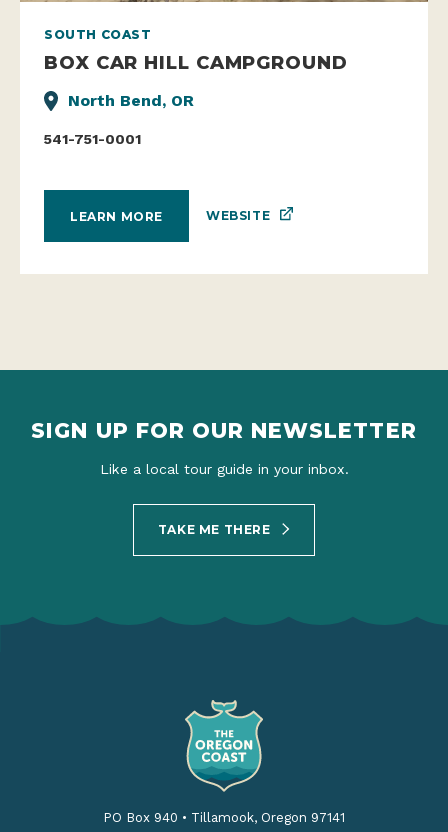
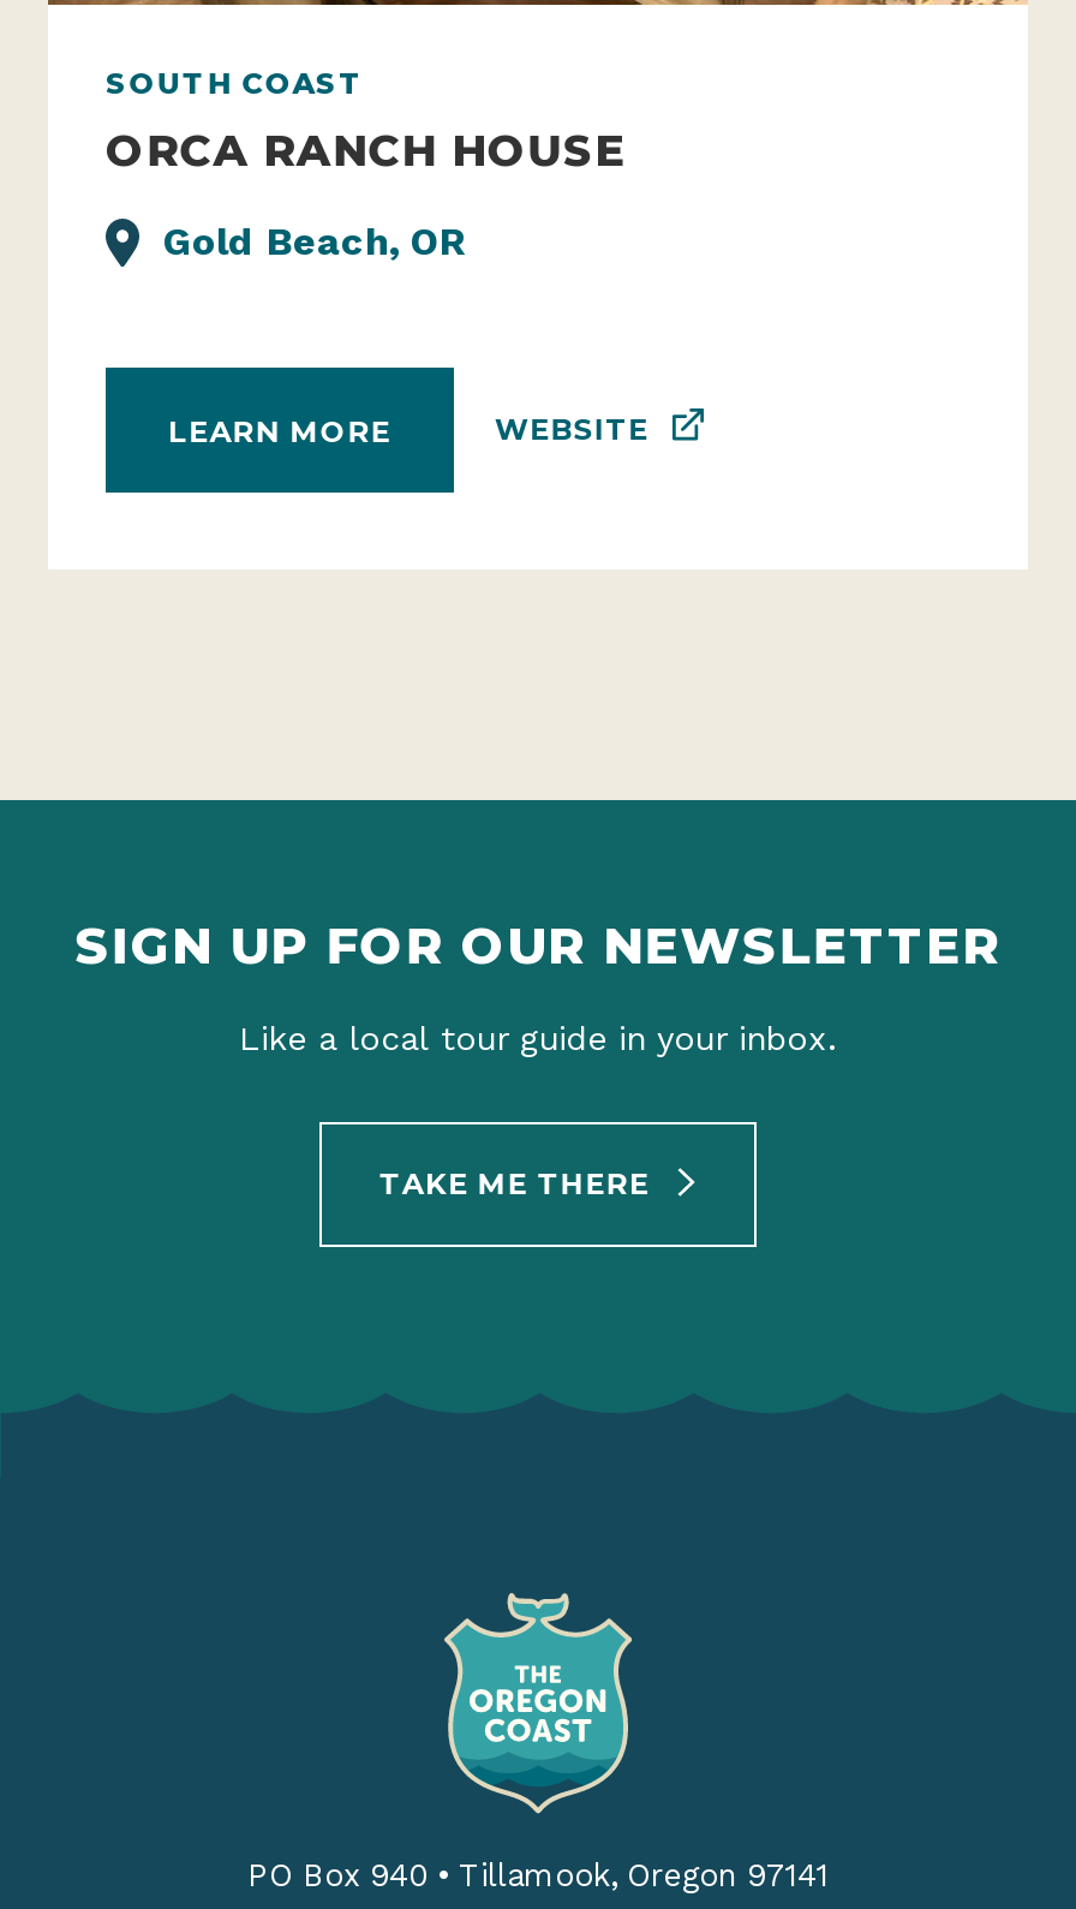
[44,51,348,147] BOX CAR HILL CAMPGROUND | North Bend, OR | 541-751-0001 -> [106,122,626,264] ORCA RANCH HOUSE | Gold Beach, OR

